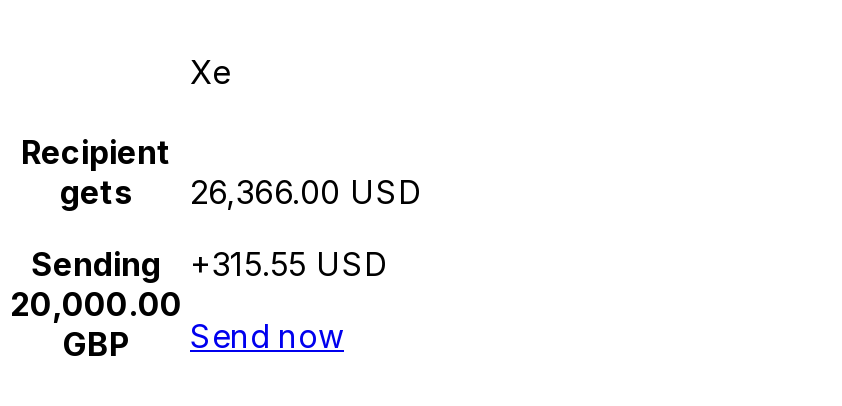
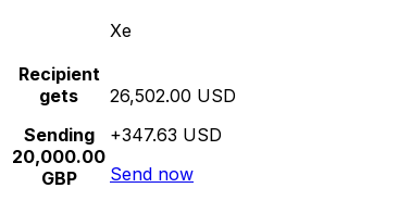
[60,171,422,211] gets 26,366.00 USD -> [39,84,236,106] gets 26,502.00 USD
[31,243,388,283] Sending +315.55 USD -> [23,123,222,145] Sending +347.63 USD

